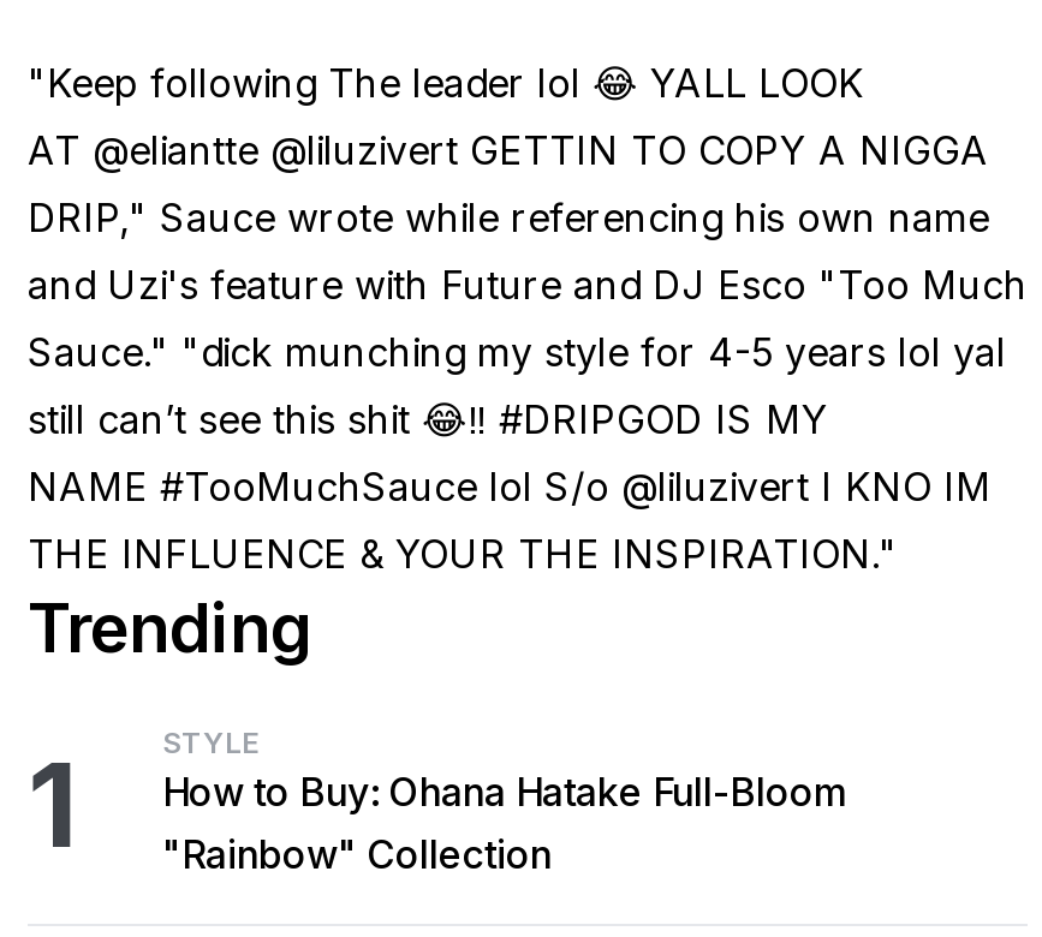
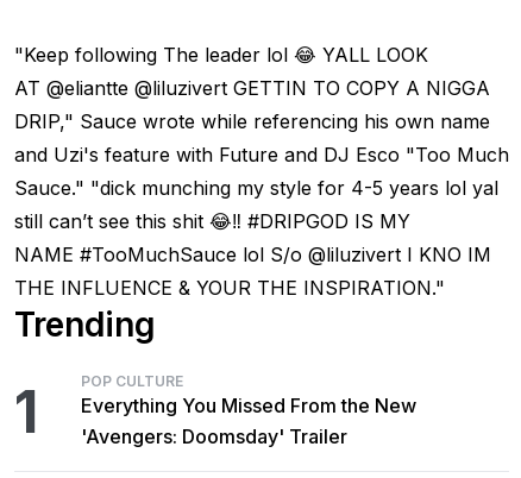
[162,724,847,878] STYLE | How to Buy: Ohana Hatake Full-Bloom | "Rainbow" Collection -> [81,372,416,448] POP CULTURE | Everything You Missed From the New | 'Avengers: Doomsday' Trailer

